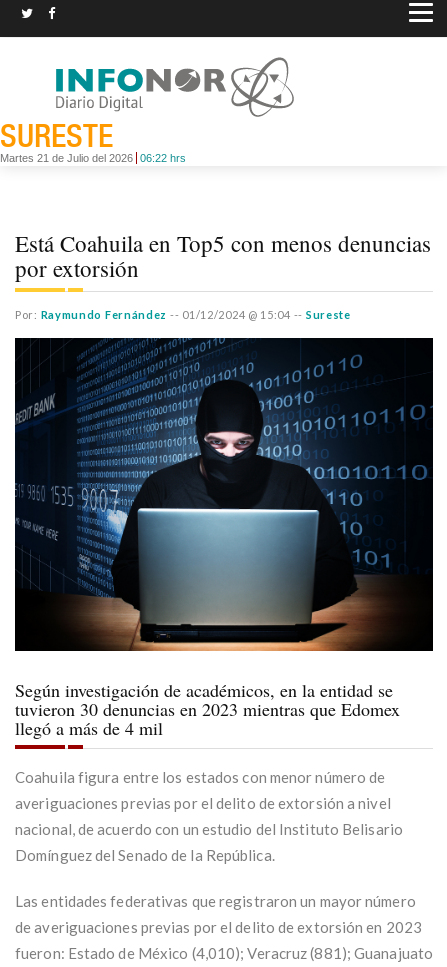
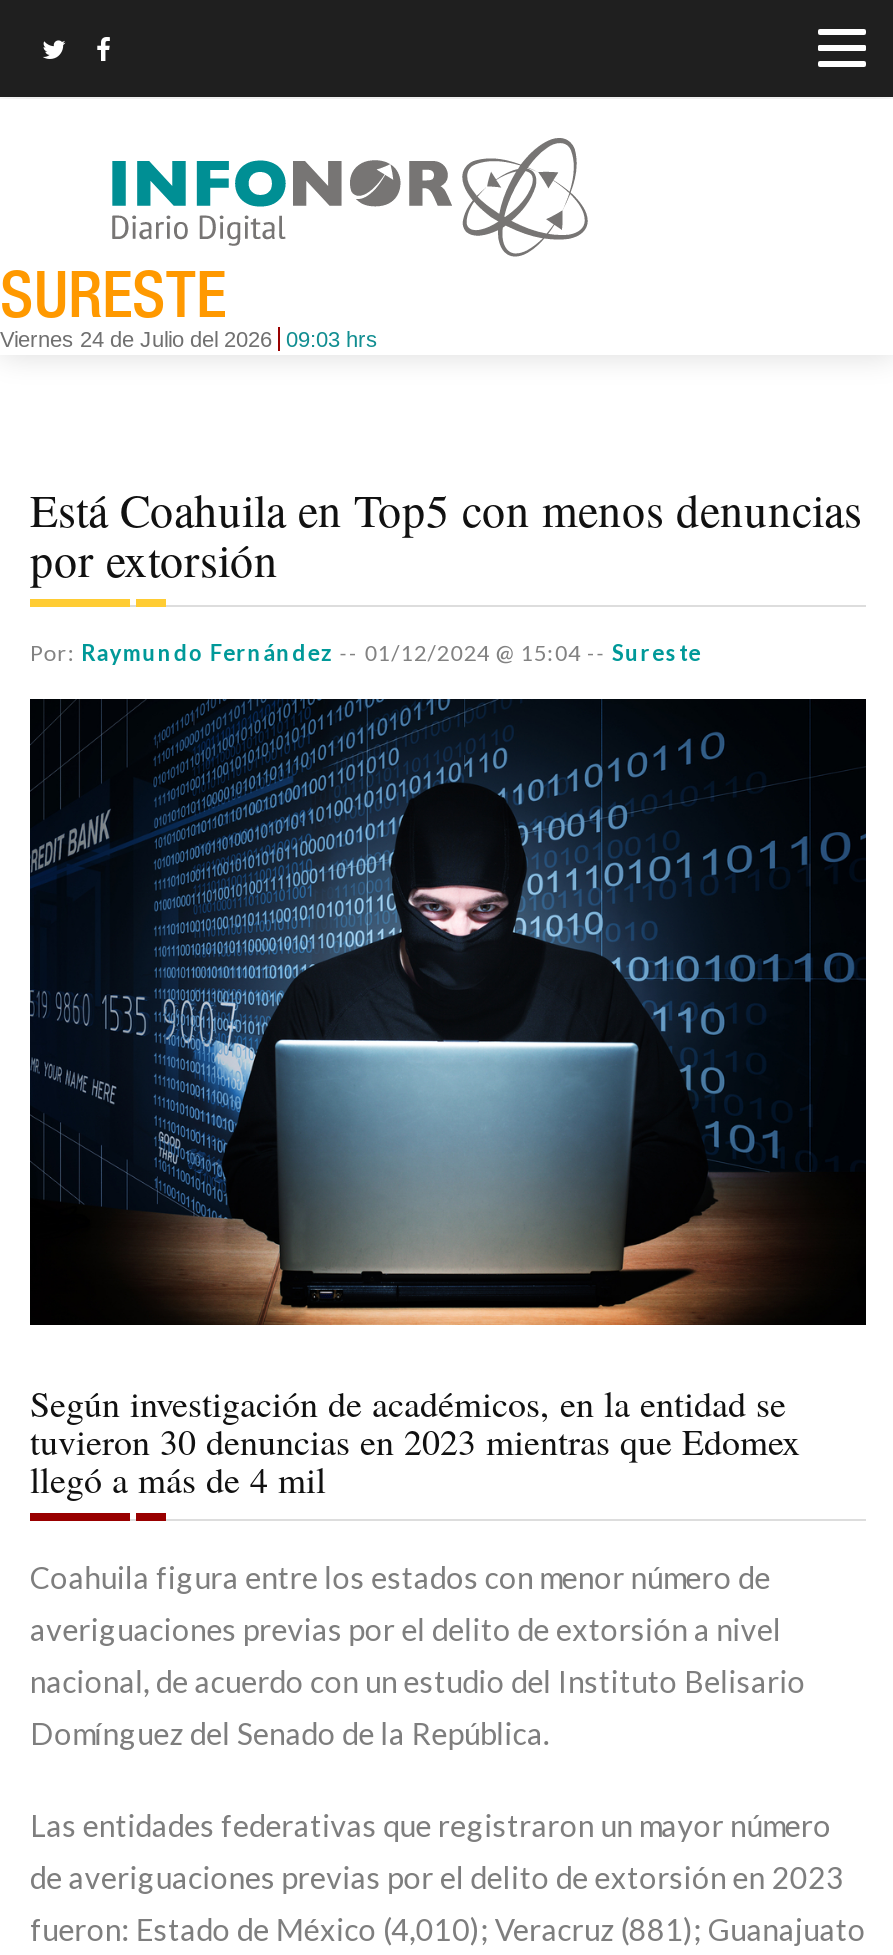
[0,152,186,164] Martes 21 de Julio del 2026 06:22 hrs -> [0,327,378,351] Viernes 24 de Julio del 2026 09:03 hrs

